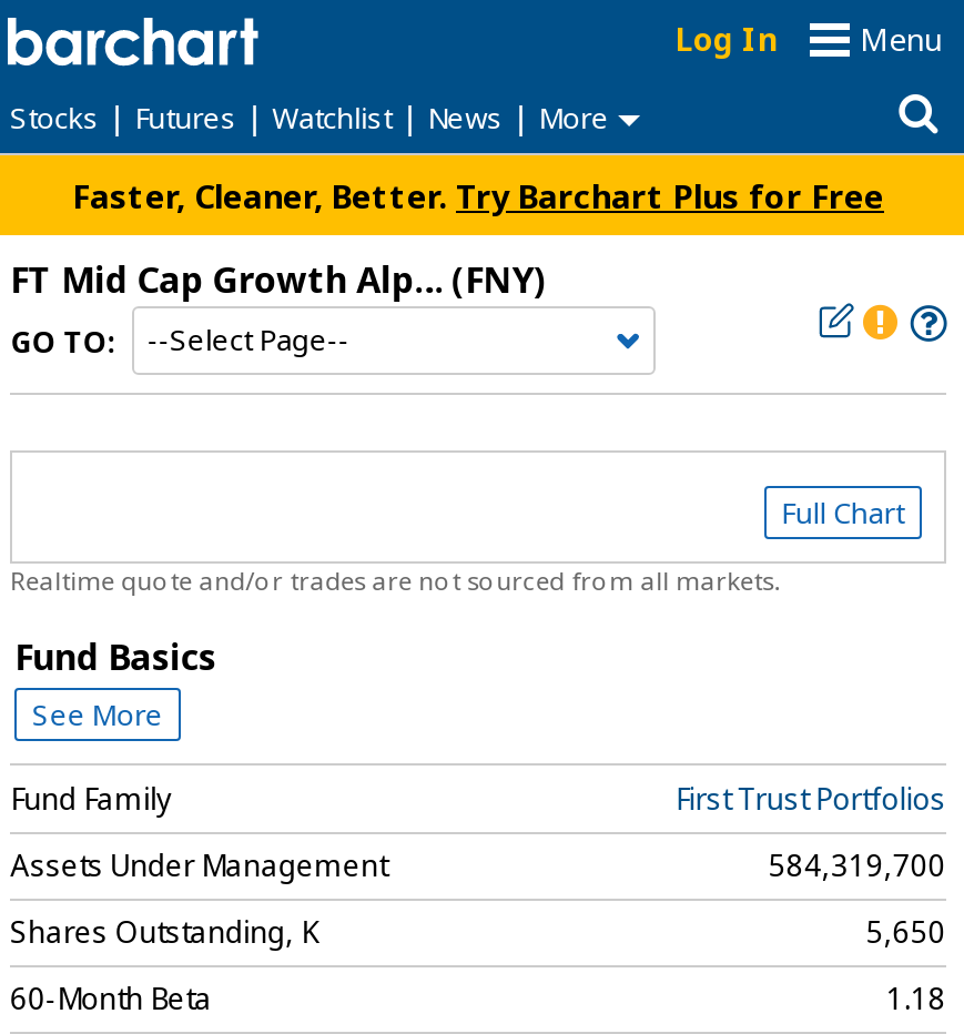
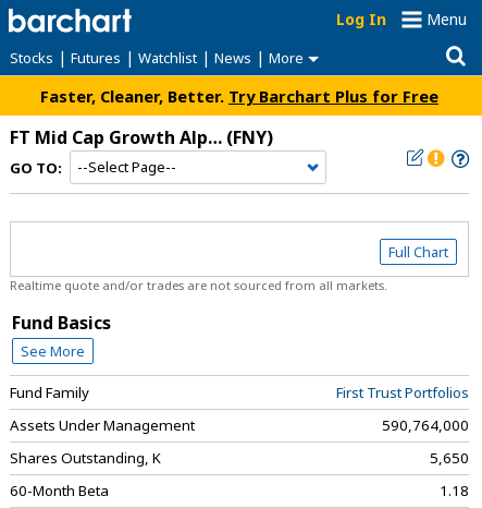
[769,845,946,885] 584,319,700 -> [382,415,469,435] 590,764,000

